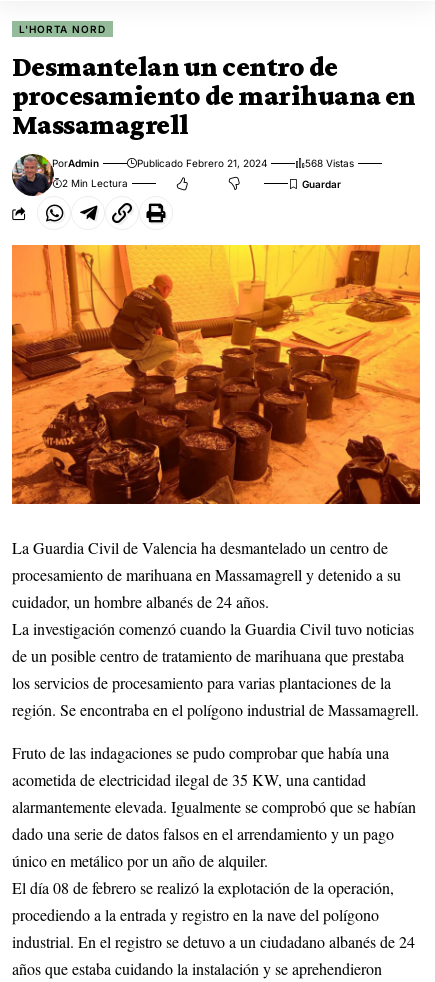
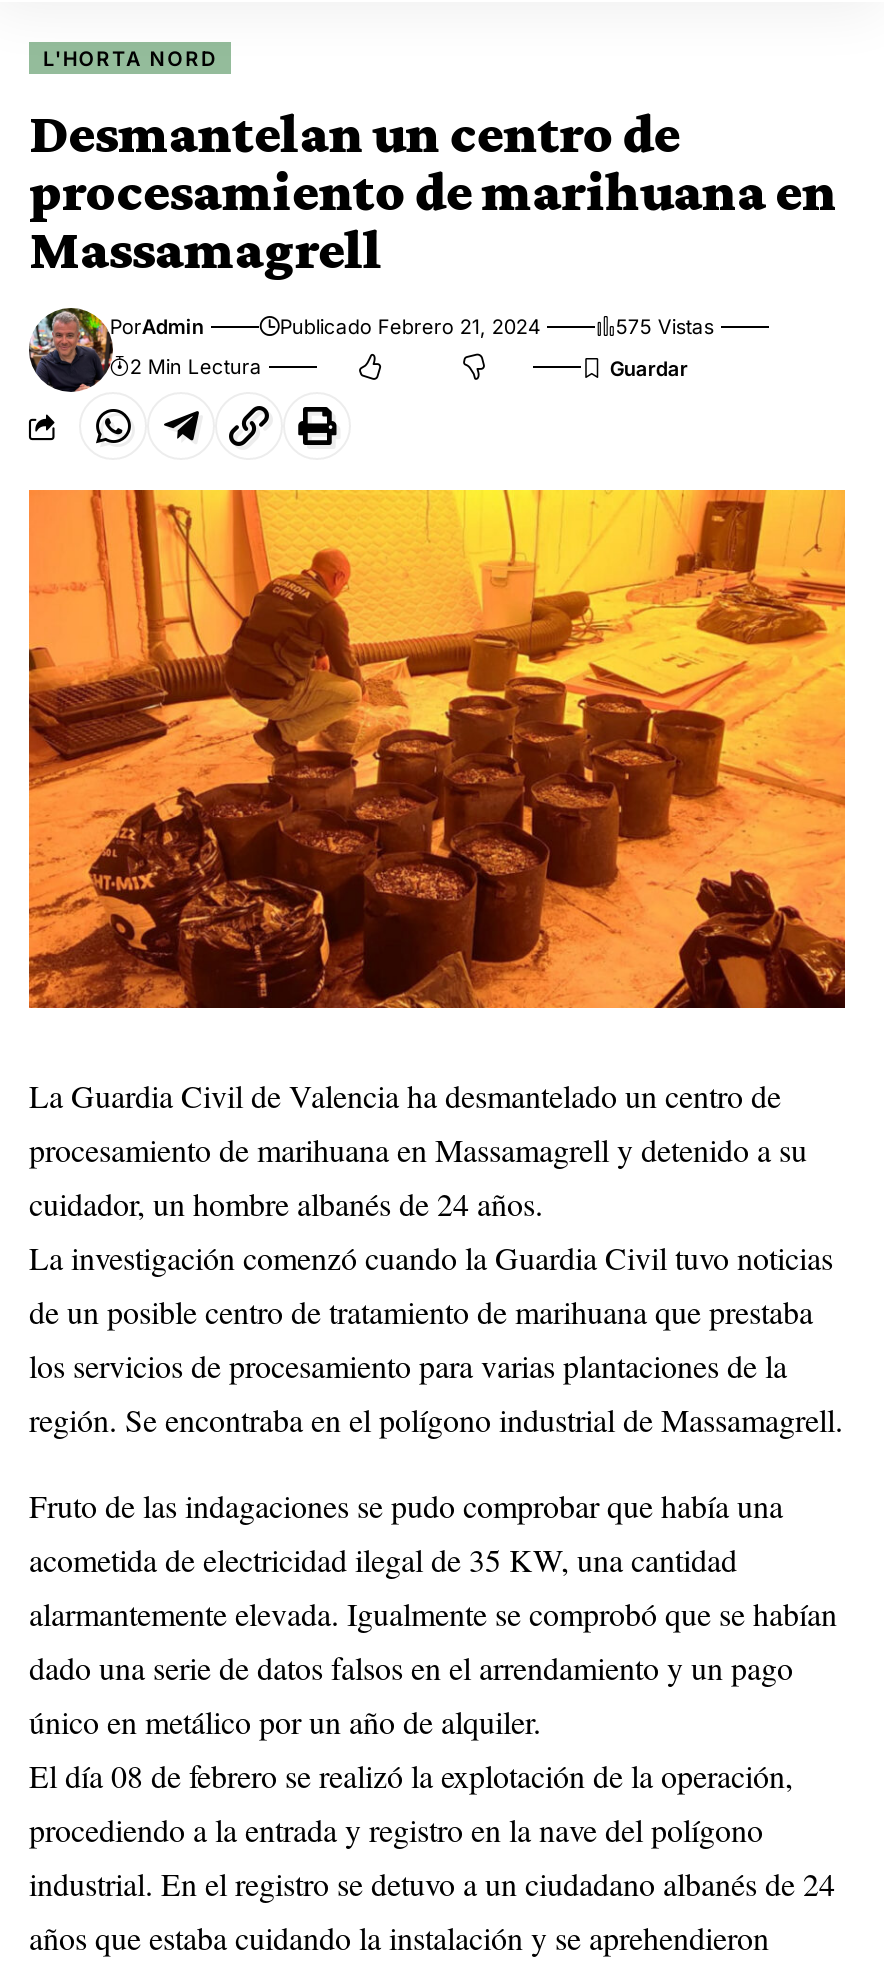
[305,157,354,169] 568 Vistas -> [616,314,714,338] 575 Vistas

